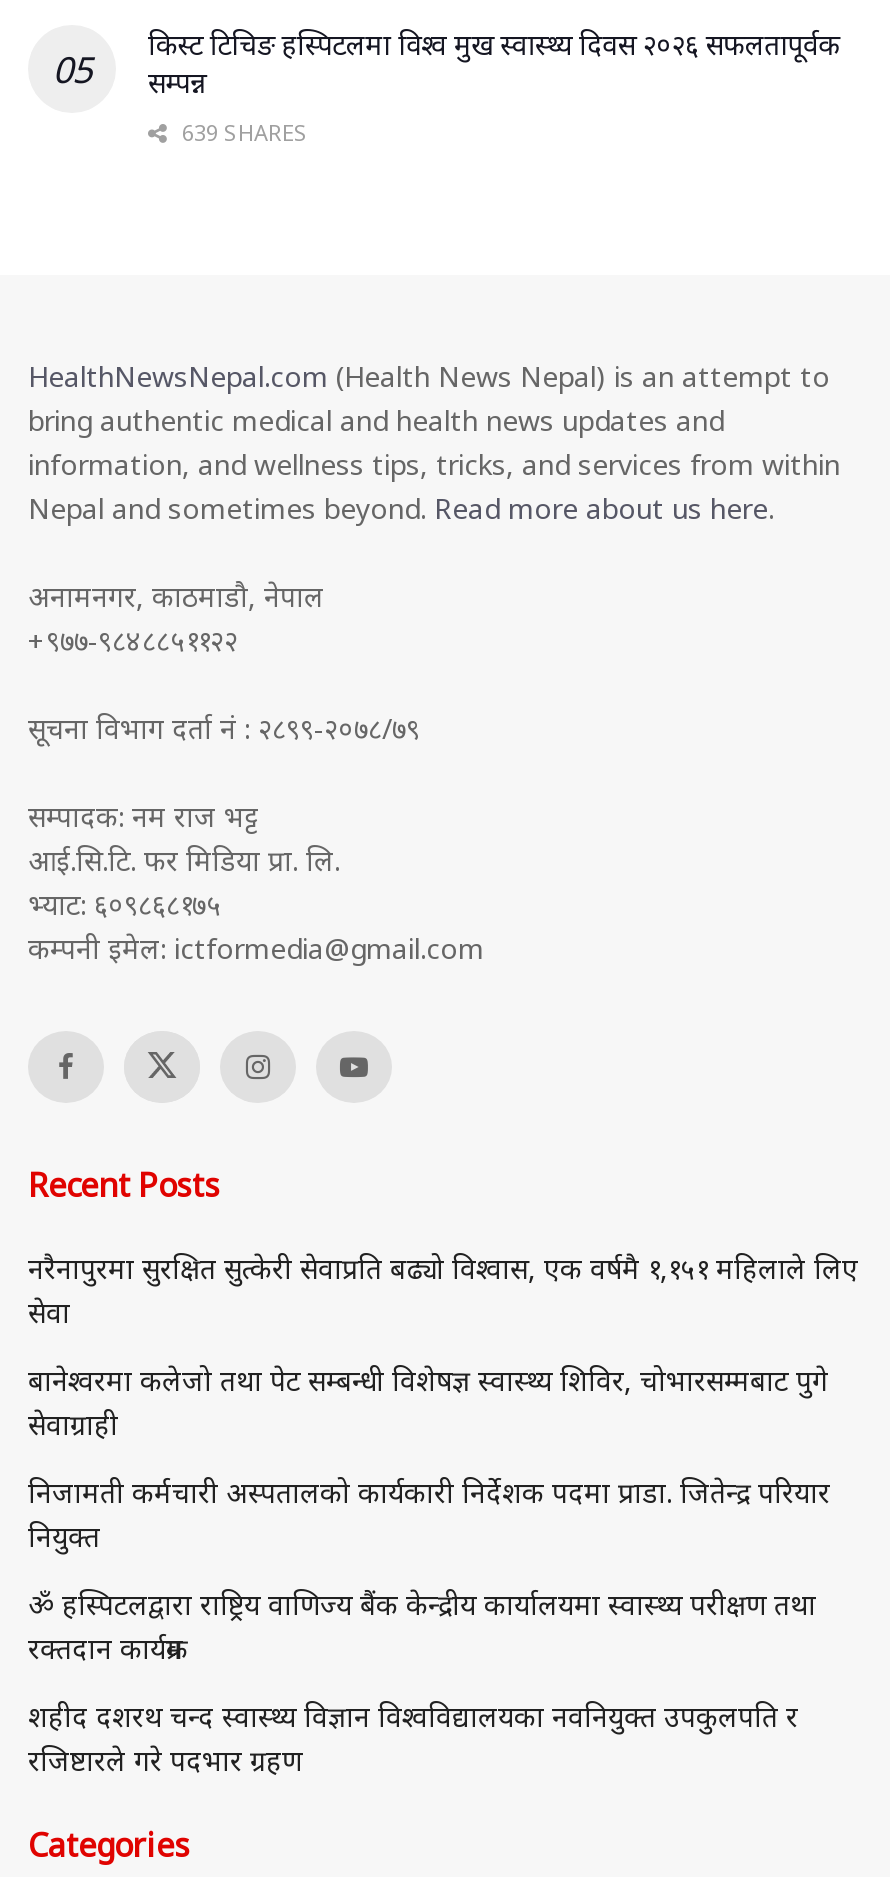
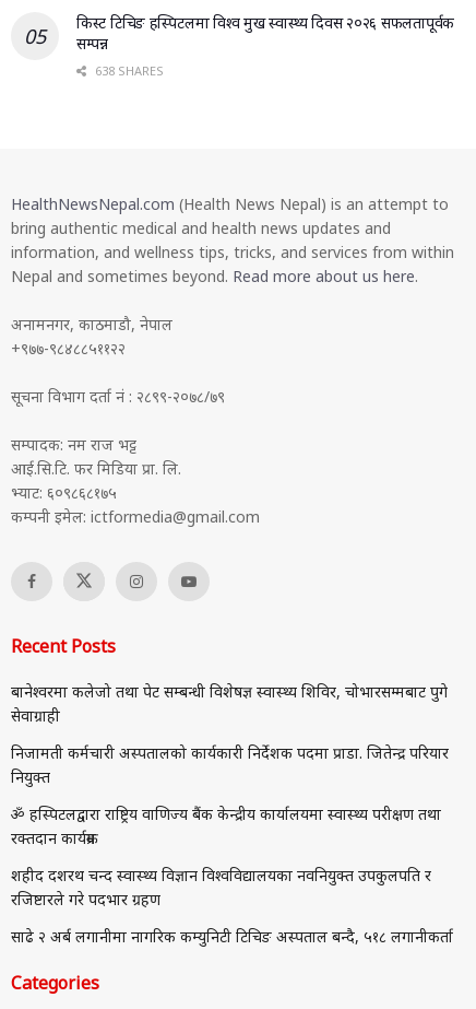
[176,117,308,147] 639 SHARES -> [92,62,164,79] 638 SHARES
[28,1249,858,1331] नरैनापुरमा सुरक्षित सुत्केरी सेवाप्रति बढ्यो विश्वास, एक वर्षमै १,१५१ महिलाले लिए | सेवा -> none
moved [28,1361,830,1779] -> [11,681,449,910]: बानेश्वरमा कलेजो तथा पेट सम्बन्धी विशेषज्ञ स्वास्थ्य शिविर, चोभारसम्मबाट पुगे | सेवाग्राही | निजामती कर्मचारी अस्पतालको कार्यकारी निर्देशक पदमा प्राडा. जितेन्द्र परियार | नियुक्त | ॐ हस्पिटलद्वारा राष्ट्रिय वाणिज्य बैंक केन्द्रीय कार्यालयमा स्वास्थ्य परीक्षण तथा | रक्तदान कार्यक्रम | शहीद दशरथ चन्द स्वास्थ्य विज्ञान विश्वविद्यालयका नवनियुक्त उपकुलपति र | रजिष्टारले गरे पदभार ग्रहण
none -> [11,926,453,947] साढे २ अर्ब लगानीमा नागरिक कम्युनिटी टिचिङ अस्पताल बन्दै, ५१८ लगानीकर्ता

